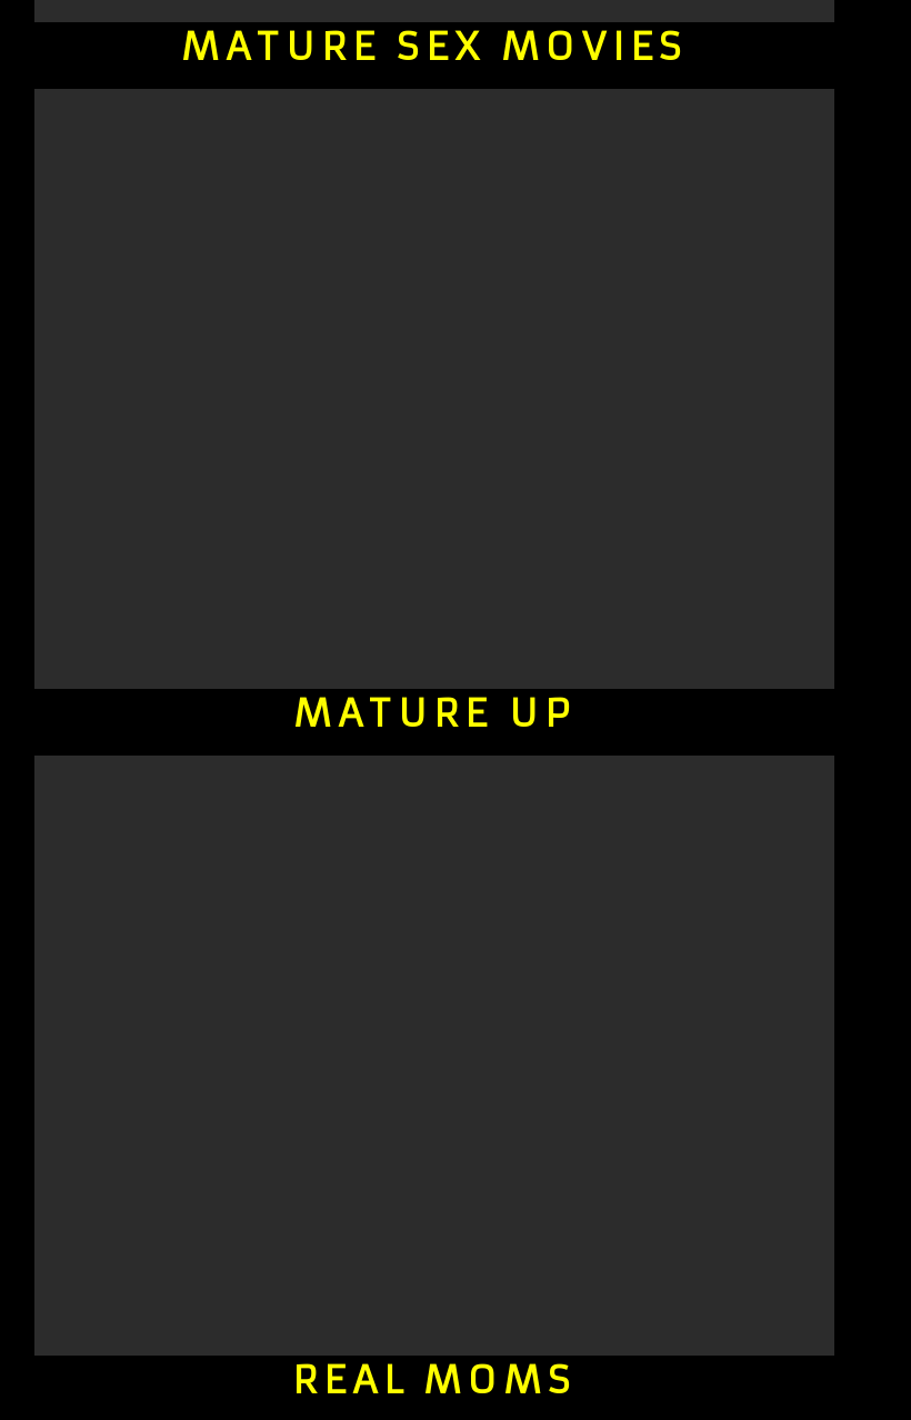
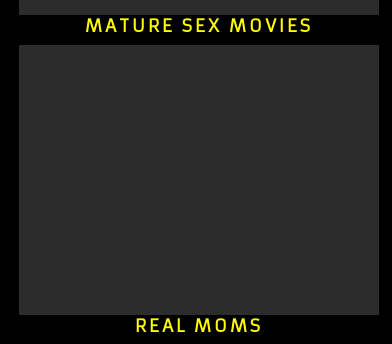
[293,689,575,738] MATURE UP -> none

